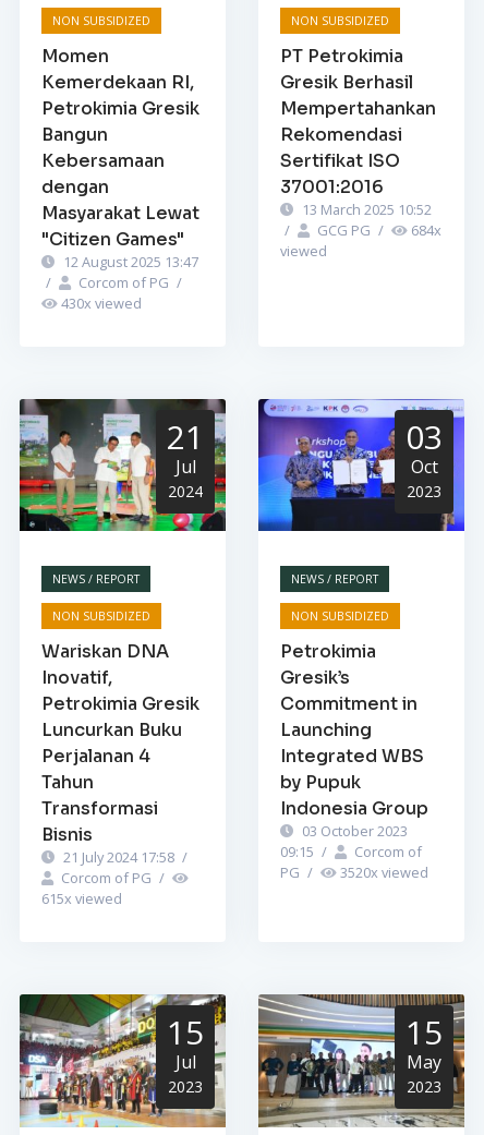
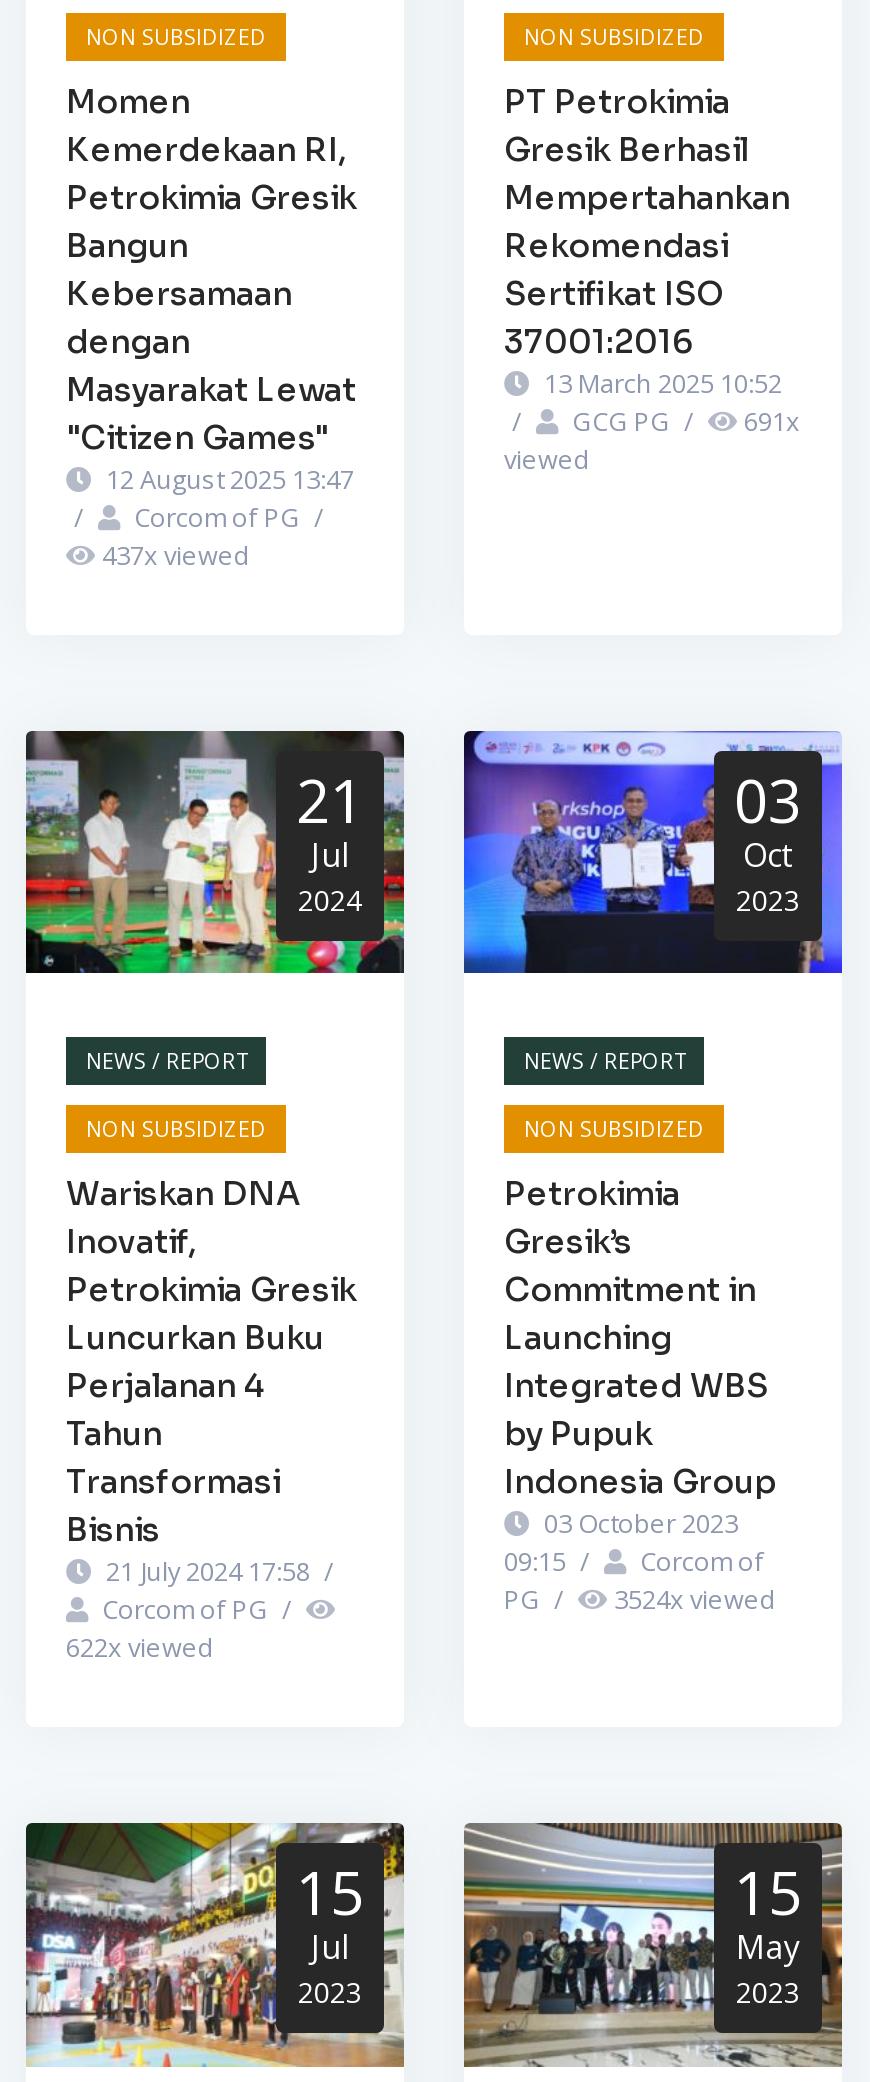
[411,220,441,240] 684x -> [744,403,800,439] 691x
[61,293,142,313] 430x viewed -> [102,537,250,573] 437x viewed
[280,863,428,882] PG / 3520x viewed -> [504,1582,776,1618] PG / 3524x viewed
[41,889,122,909] 615x viewed -> [66,1630,214,1666] 622x viewed

